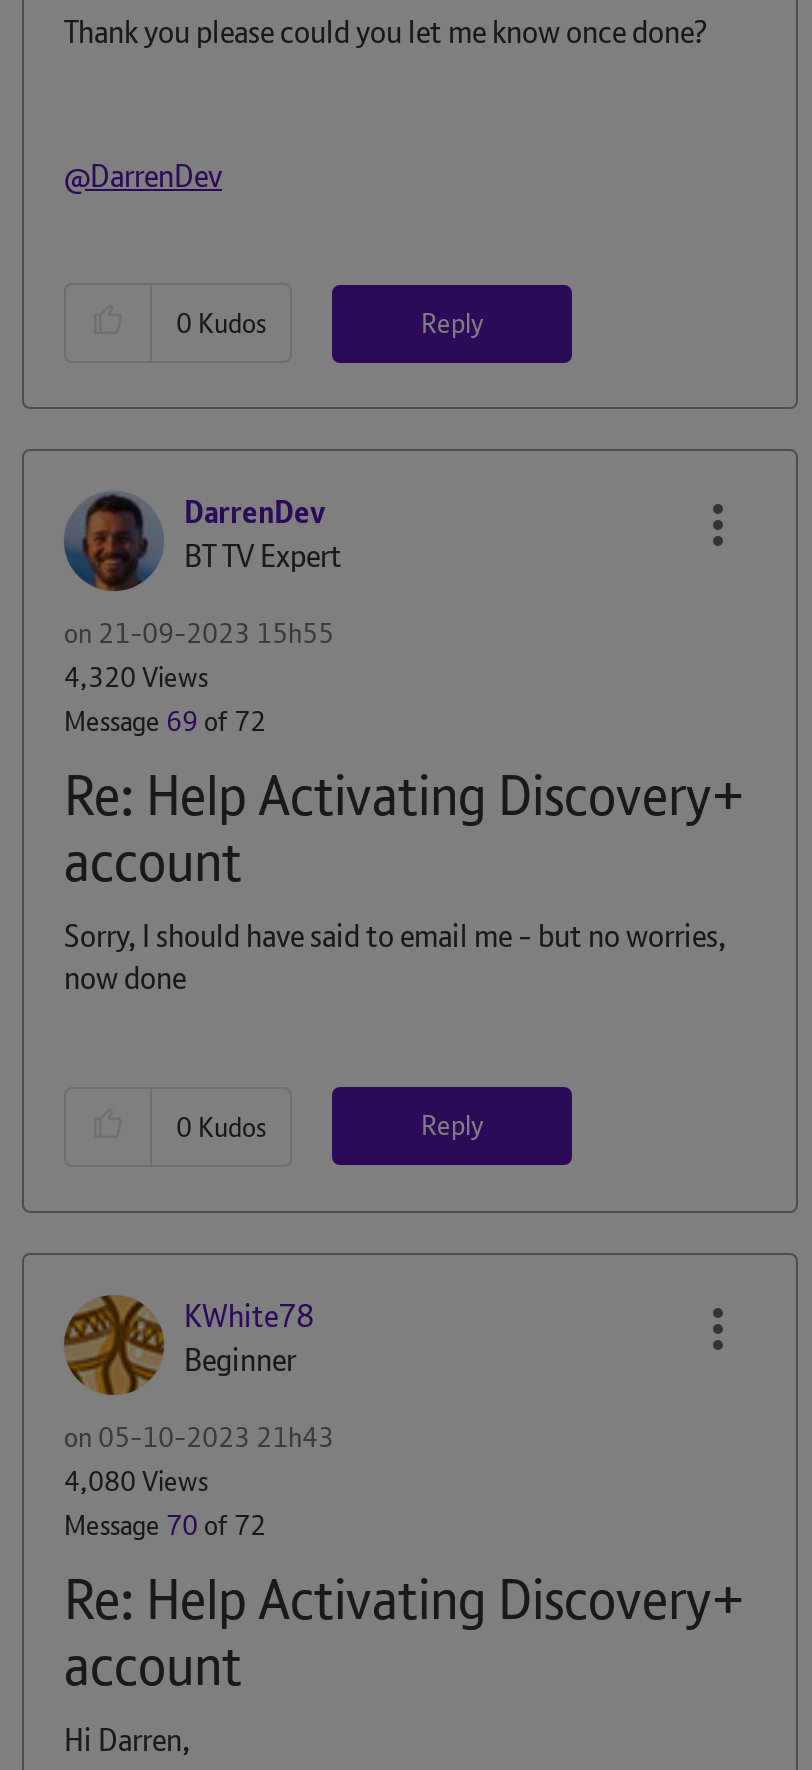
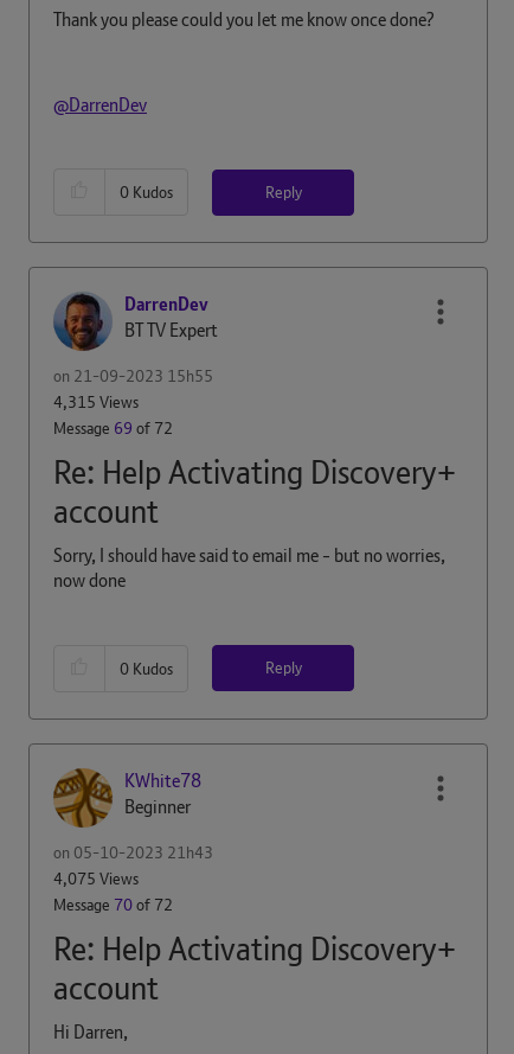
[64,659,208,695] 4,320 Views -> [53,391,139,413] 4,315 Views
[64,1462,208,1498] 4,080 Views -> [53,867,139,889] 4,075 Views

